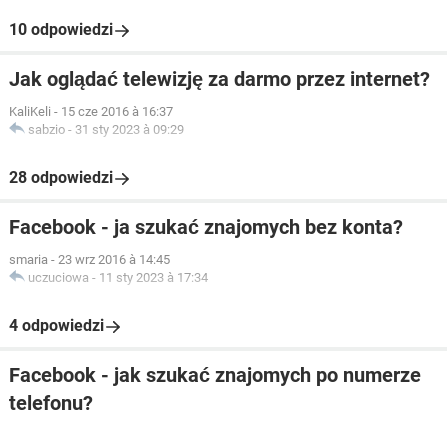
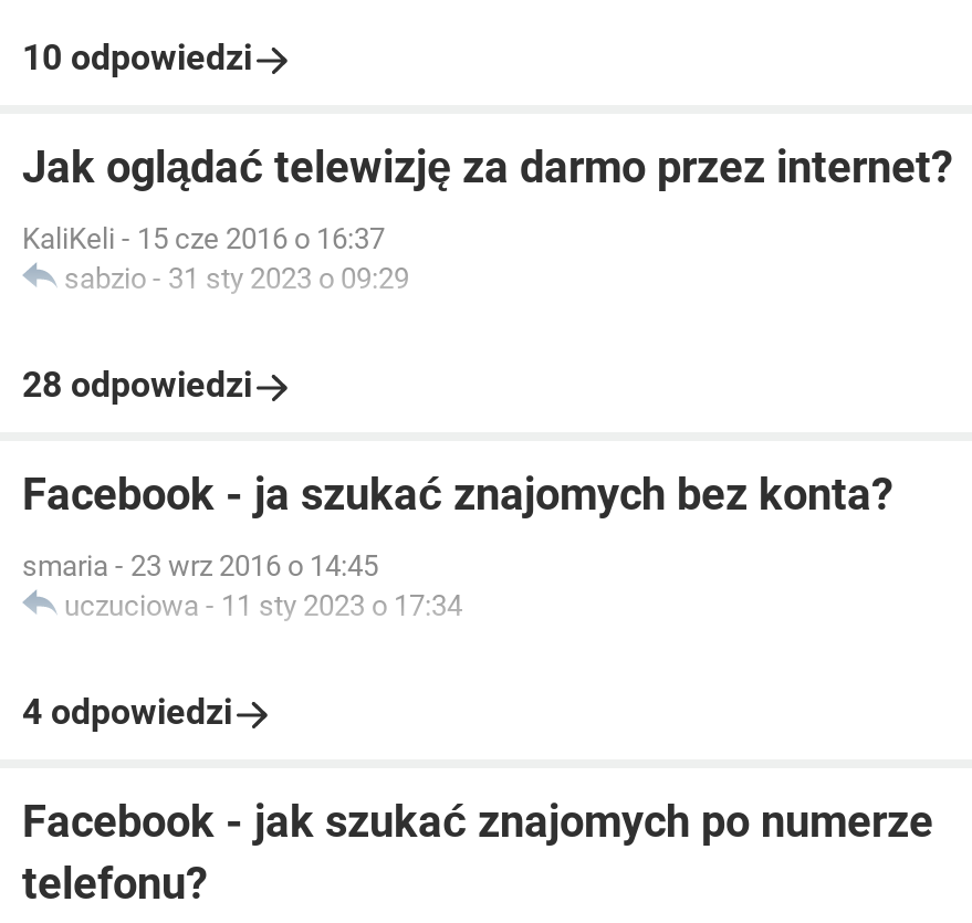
[9,104,173,119] KaliKeli - 15 cze 2016 à 16:37 -> [22,222,385,255] KaliKeli - 15 cze 2016 o 16:37
[28,122,184,137] sabzio - 31 sty 2023 à 09:29 -> [64,262,409,295] sabzio - 31 sty 2023 o 09:29
[9,252,170,267] smaria - 23 wrz 2016 à 14:45 -> [22,549,378,583] smaria - 23 wrz 2016 o 14:45
[28,270,208,285] uczuciowa - 11 sty 2023 à 17:34 -> [64,589,462,622] uczuciowa - 11 sty 2023 o 17:34

